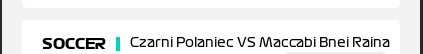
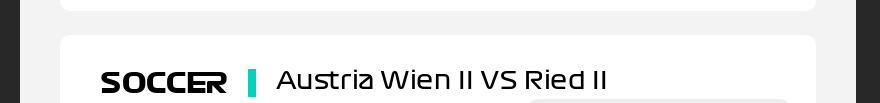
[130,37,390,49] Czarni Polaniec VS Maccabi Bnei Raina -> [276,69,608,93] Austria Wien II VS Ried II

